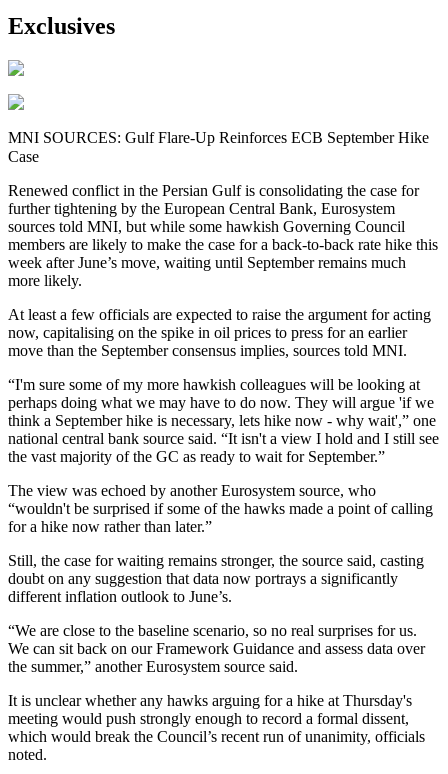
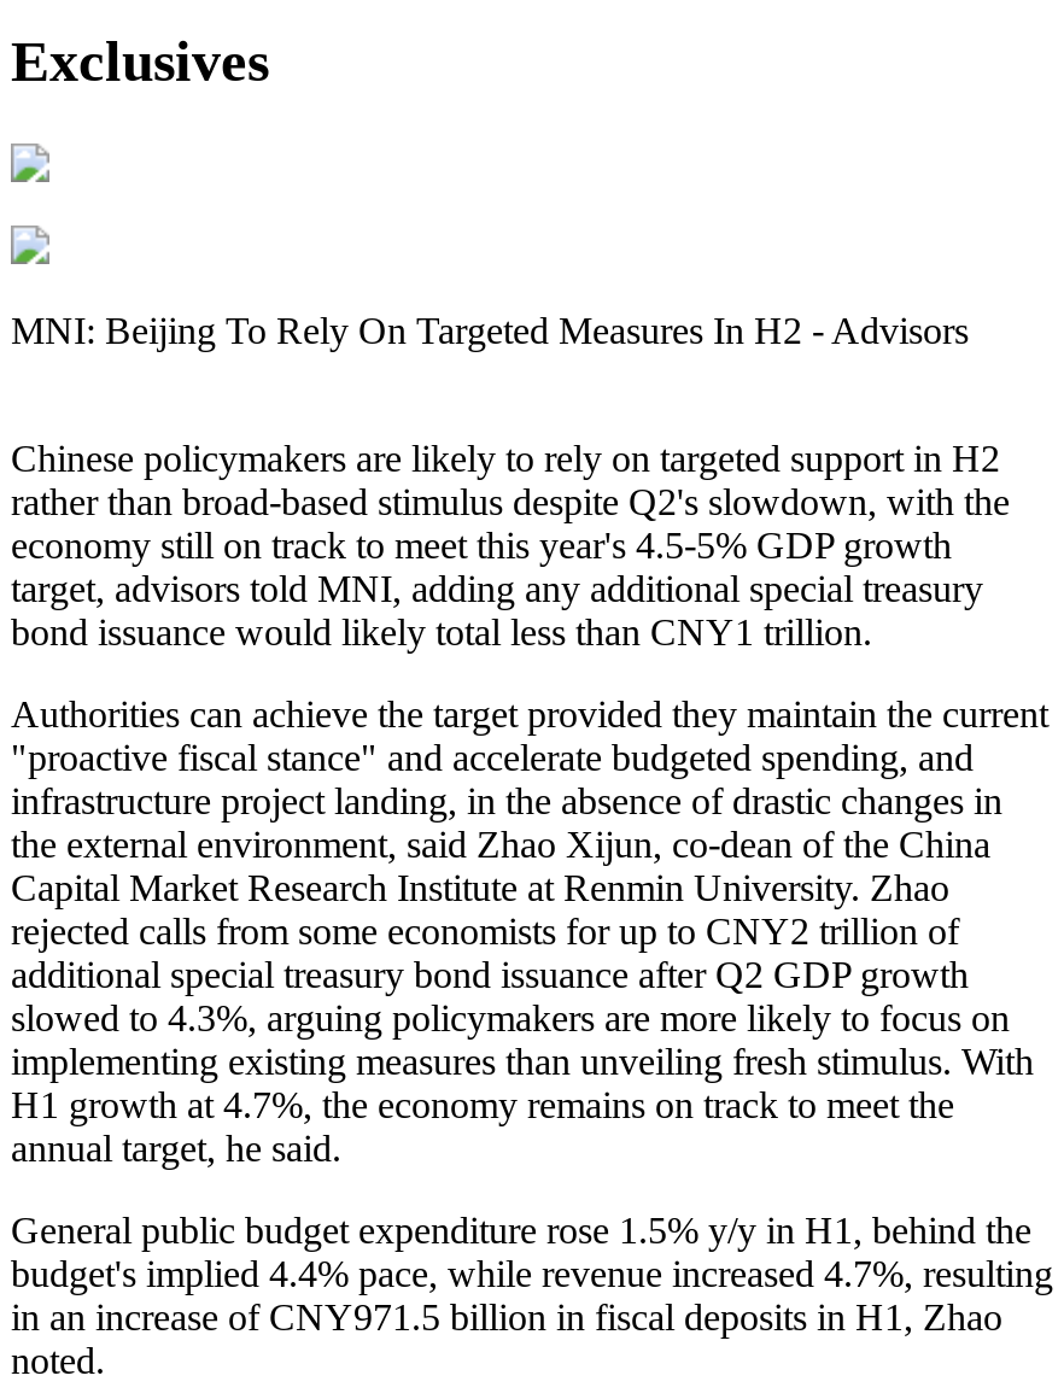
[8,129,439,745] MNI SOURCES: Gulf Flare-Up Reinforces ECB September Hike | Case | Renewed conflict in the Persian Gulf is consolidating the case for | further tightening by the European Central Bank, Eurosystem | sources told MNI, but while some hawkish Governing Council | members are likely to make the case for a back-to-back rate hike this | week after June’s move, waiting until September remains much | more likely. | At least a few officials are expected to raise the argument for acting | now, capitalising on the spike in oil prices to press for an earlier | move than the September consensus implies, sources told MNI. | “I'm sure some of my more hawkish colleagues will be looking at | perhaps doing what we may have to do now. They will argue 'if we | think a September hike is necessary, lets hike now - why wait',” one | national central bank source said. “It isn't a view I hold and I still see | the vast majority of the GC as ready to wait for September.” | The view was echoed by another Eurosystem source, who | “wouldn't be surprised if some of the hawks made a point of calling | for a hike now rather than later.” | Still, the case for waiting remains stronger, the source said, casting | doubt on any suggestion that data now portrays a significantly | different inflation outlook to June’s. | “We are close to the baseline scenario, so no real surprises for us. | We can sit back on our Framework Guidance and assess data over | the summer,” another Eurosystem source said. | It is unclear whether any hawks arguing for a hike at Thursday's | meeting would push strongly enough to record a formal dissent, | which would break the Council’s recent run of unanimity, officials -> [11,310,1053,1339] MNI: Beijing To Rely On Targeted Measures In H2 - Advisors | Chinese policymakers are likely to rely on targeted support in H2 | rather than broad-based stimulus despite Q2's slowdown, with the | economy still on track to meet this year's 4.5-5% GDP growth | target, advisors told MNI, adding any additional special treasury | bond issuance would likely total less than CNY1 trillion. | Authorities can achieve the target provided they maintain the current | "proactive fiscal stance" and accelerate budgeted spending, and | infrastructure project landing, in the absence of drastic changes in | the external environment, said Zhao Xijun, co-dean of the China | Capital Market Research Institute at Renmin University. Zhao | rejected calls from some economists for up to CNY2 trillion of | additional special treasury bond issuance after Q2 GDP growth | slowed to 4.3%, arguing policymakers are more likely to focus on | implementing existing measures than unveiling fresh stimulus. With | H1 growth at 4.7%, the economy remains on track to meet the | annual target, he said. | General public budget expenditure rose 1.5% y/y in H1, behind the | budget's implied 4.4% pace, while revenue increased 4.7%, resulting | in an increase of CNY971.5 billion in fiscal deposits in H1, Zhao

